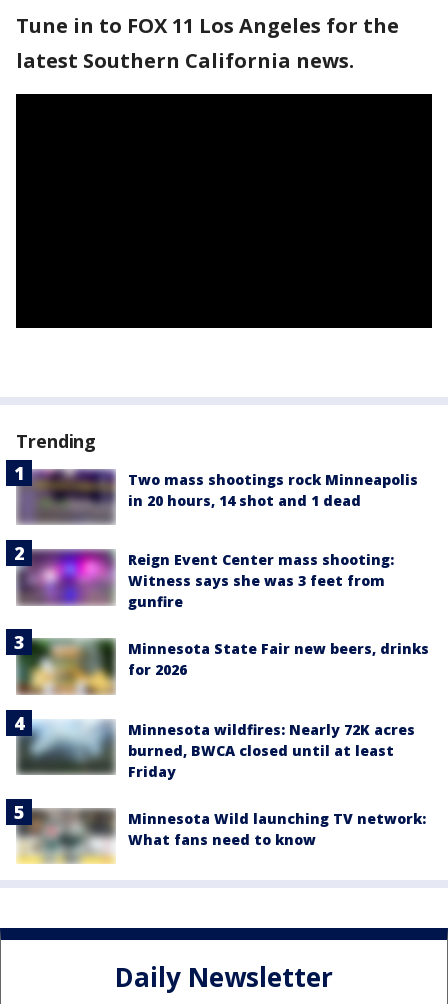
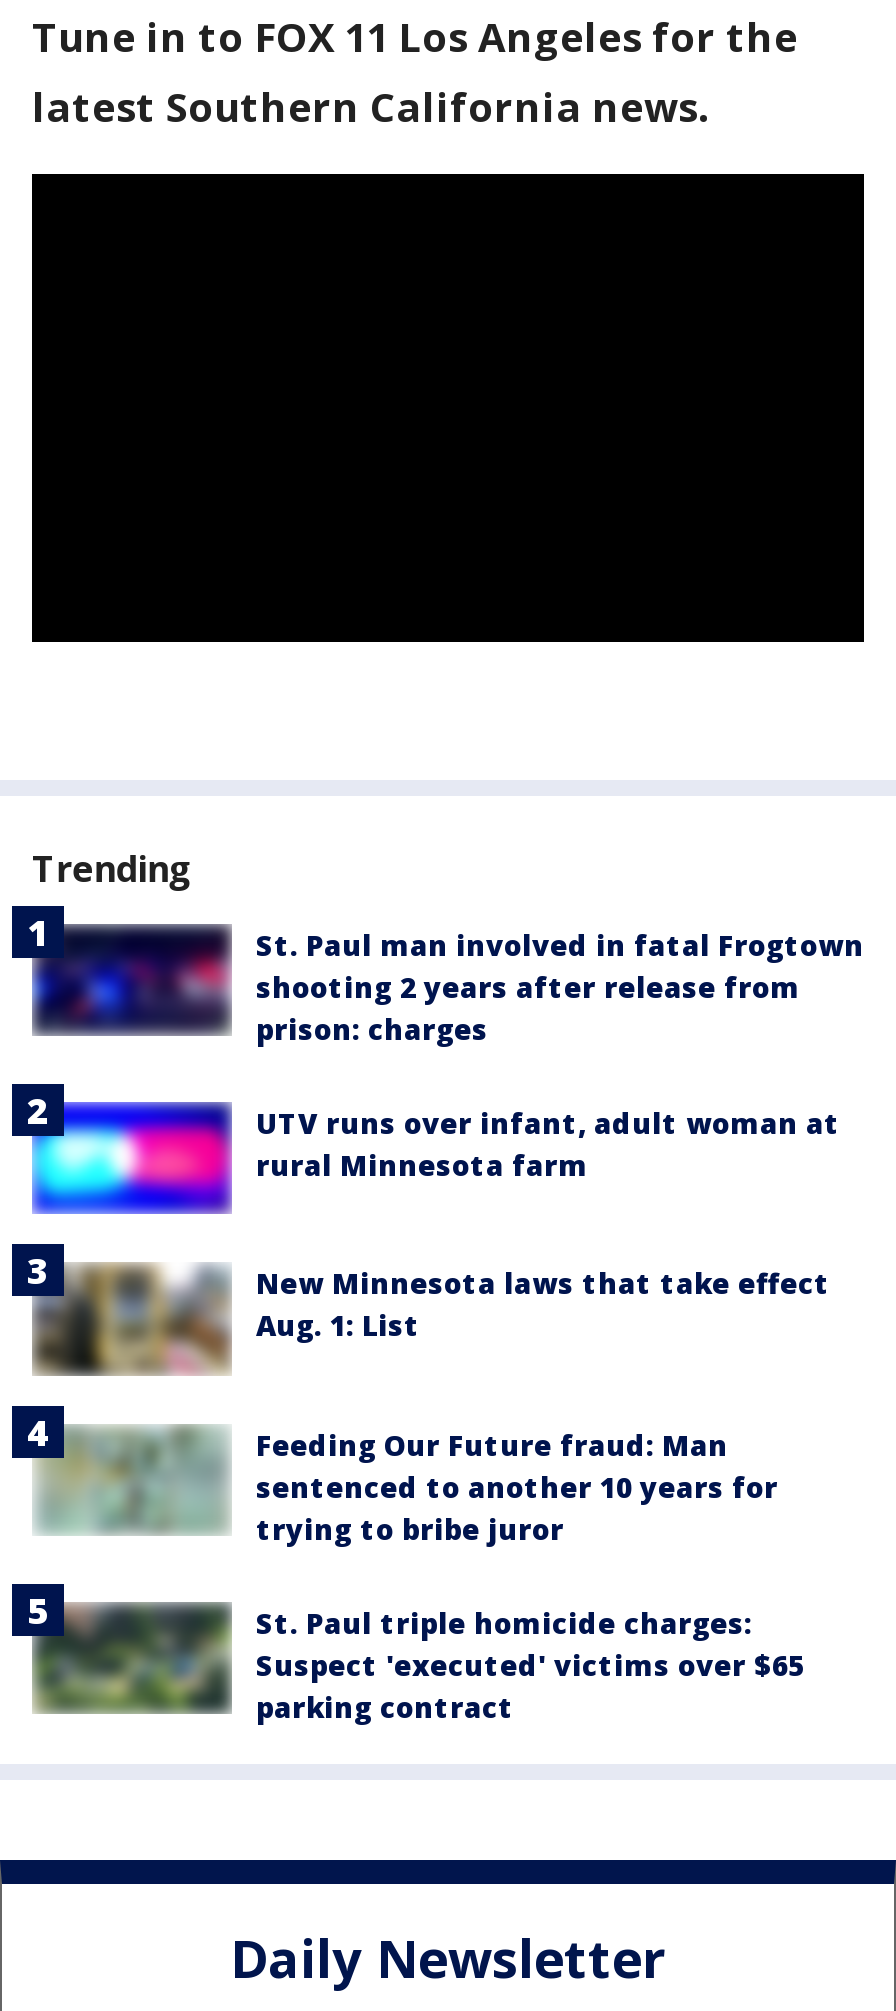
[16,469,418,522] [image] | Two mass shootings rock Minneapolis | in 20 hours, 14 shot and 1 dead -> [32,924,864,1048] [image] | St. Paul man involved in fatal Frogtown | shooting 2 years after release from | prison: charges
[16,549,394,611] [image] | Reign Event Center mass shooting: | Witness says she was 3 feet from | gunfire -> [32,1098,840,1214] [image] | UTV runs over infant, adult woman at | rural Minnesota farm
[17,638,429,695] [image] | Minnesota State Fair new beers, drinks | for 2026 -> [36,1258,830,1376] [image] | New Minnesota laws that take effect | Aug. 1: List
[16,720,415,781] [image] | Minnesota wildfires: Nearly 72K acres | burned, BWCA closed until at least | Friday -> [34,1420,778,1547] [image] | Feeding Our Future fraud: Man | sentenced to another 10 years for | trying to bribe juror
[17,809,426,864] [image] | Minnesota Wild launching TV network: | What fans need to know -> [32,1598,804,1725] [image] | St. Paul triple homicide charges: | Suspect 'executed' victims over $65 | parking contract

